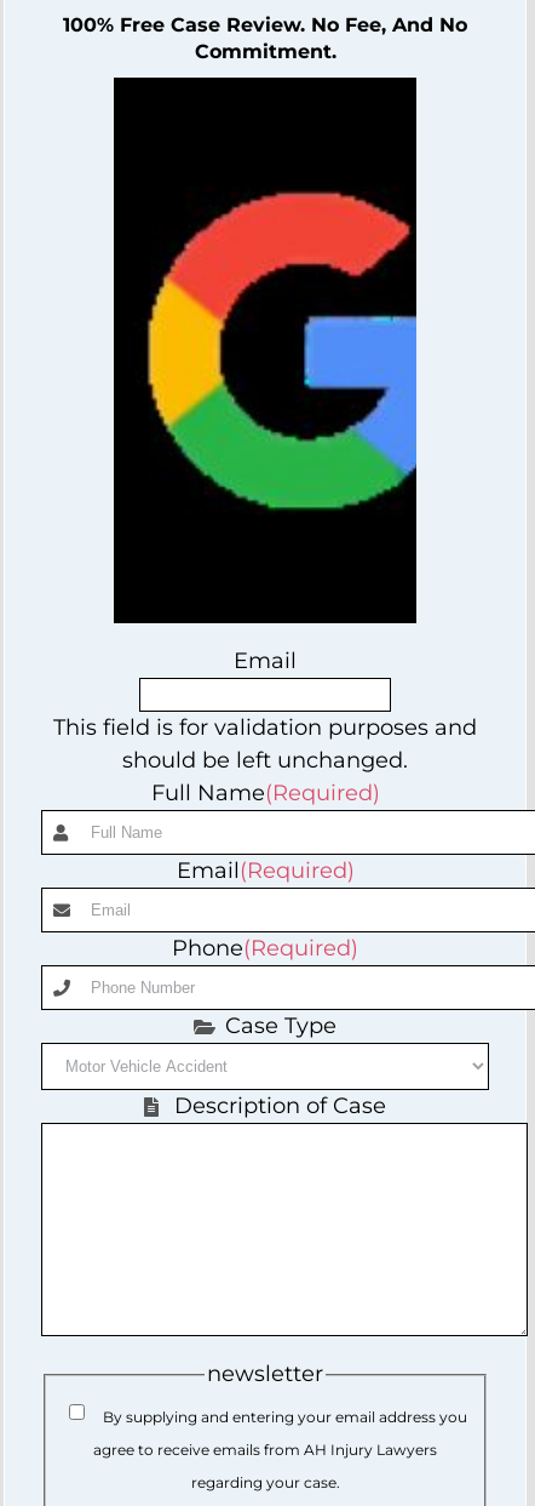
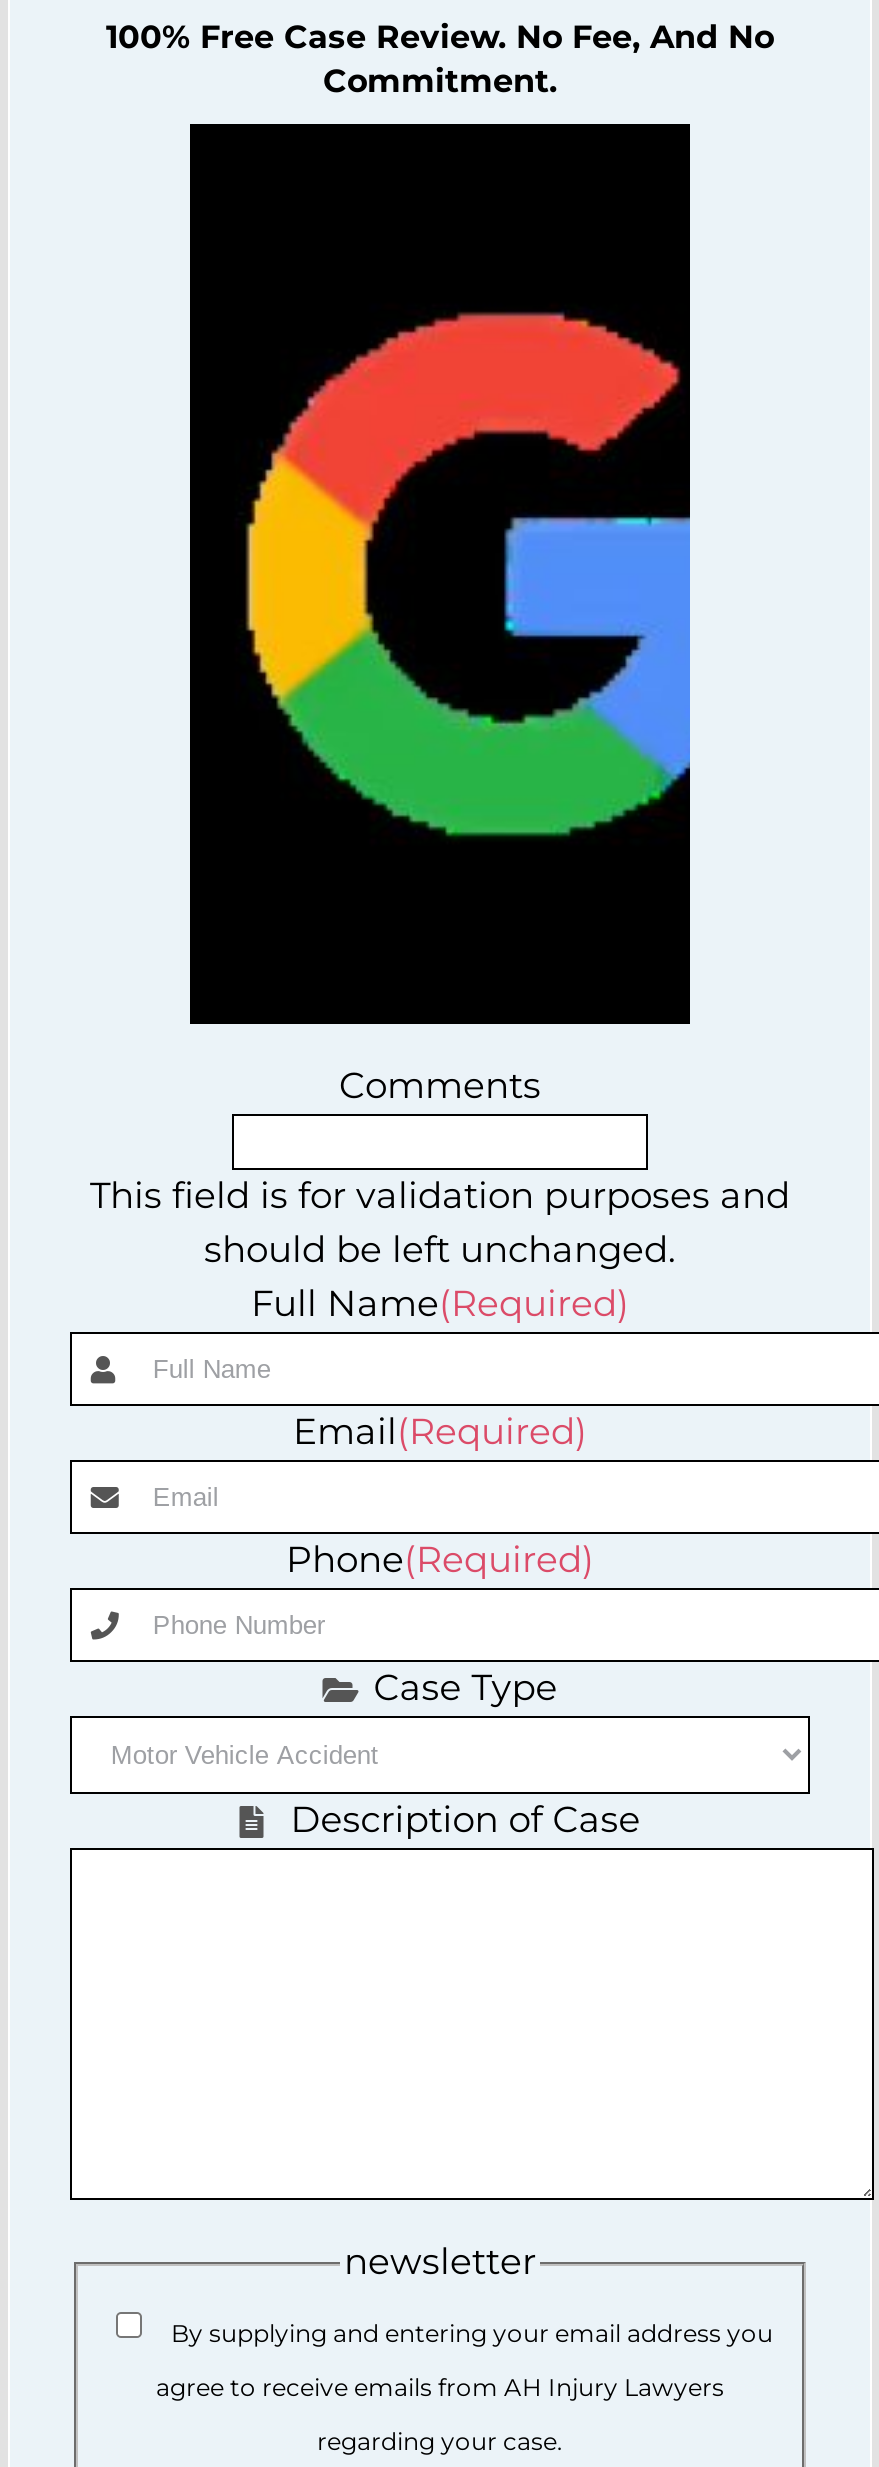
[234,647,297,674] Email -> [339,1063,541,1107] Comments

